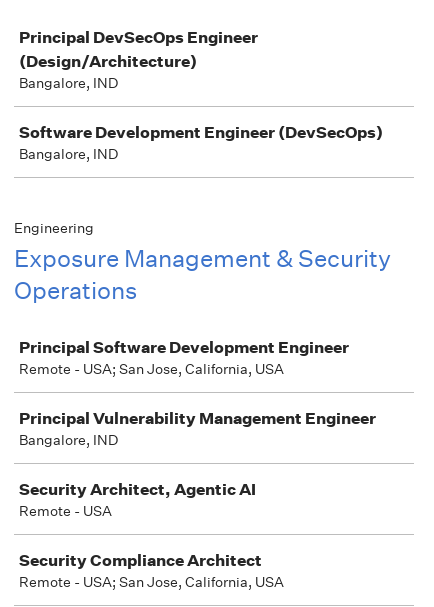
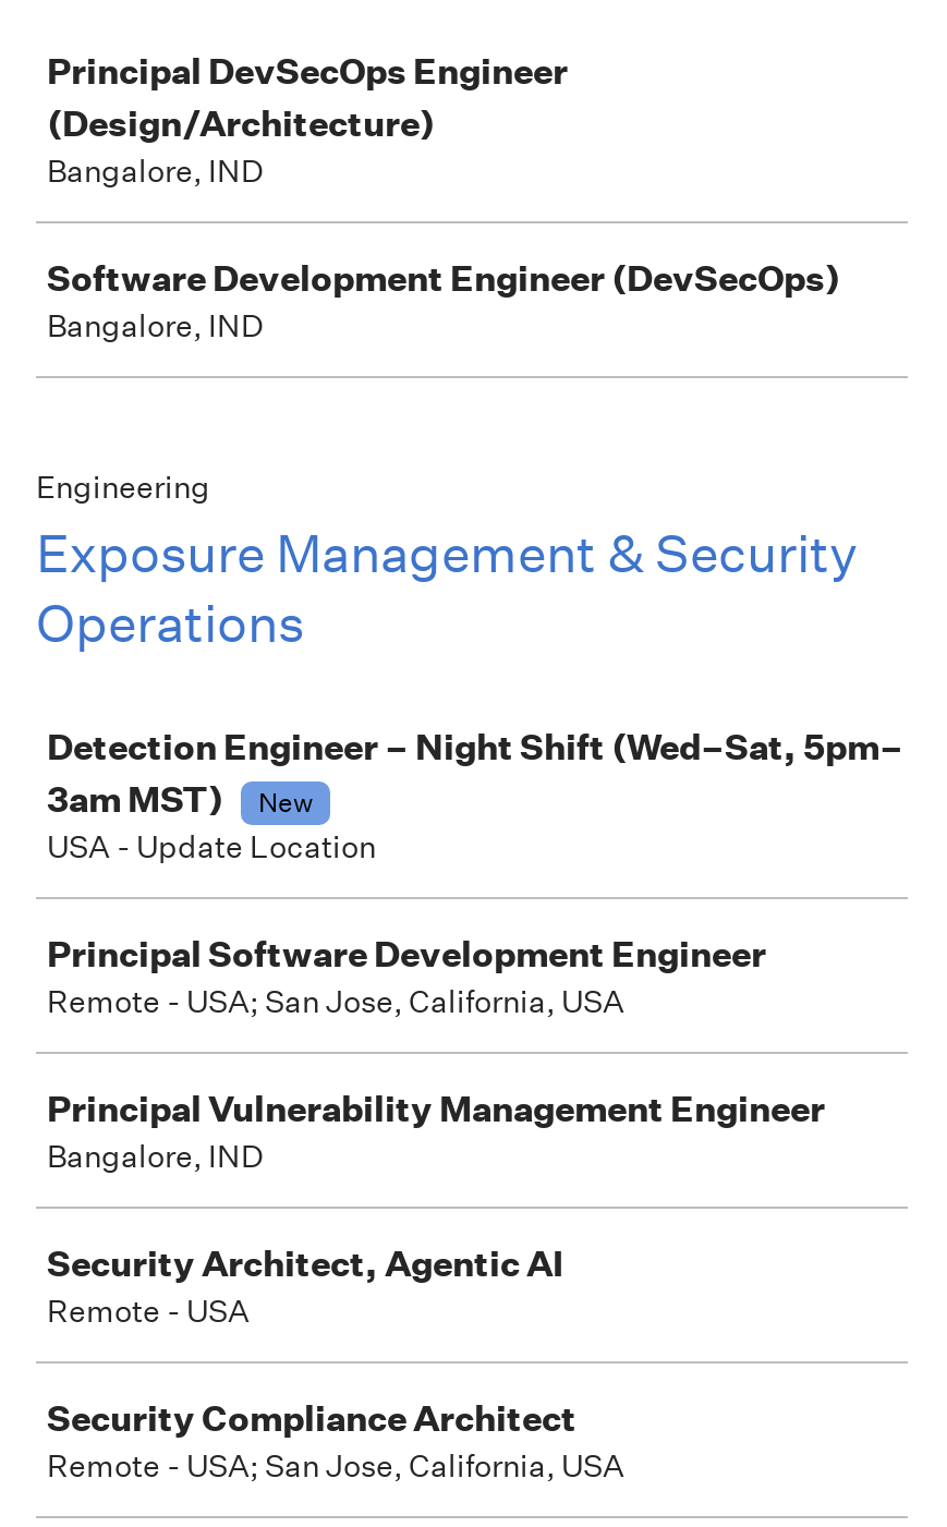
none -> [47,725,903,866] Detection Engineer – Night Shift (Wed–Sat, 5pm– | 3am MST) | New | USA - Update Location

